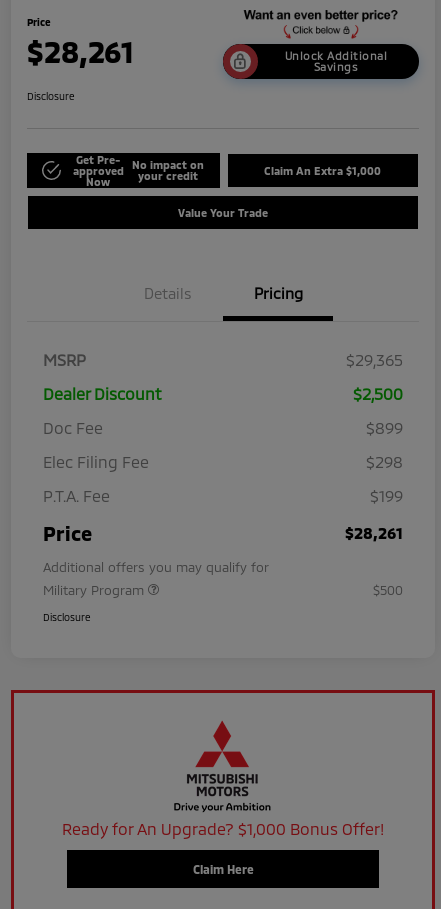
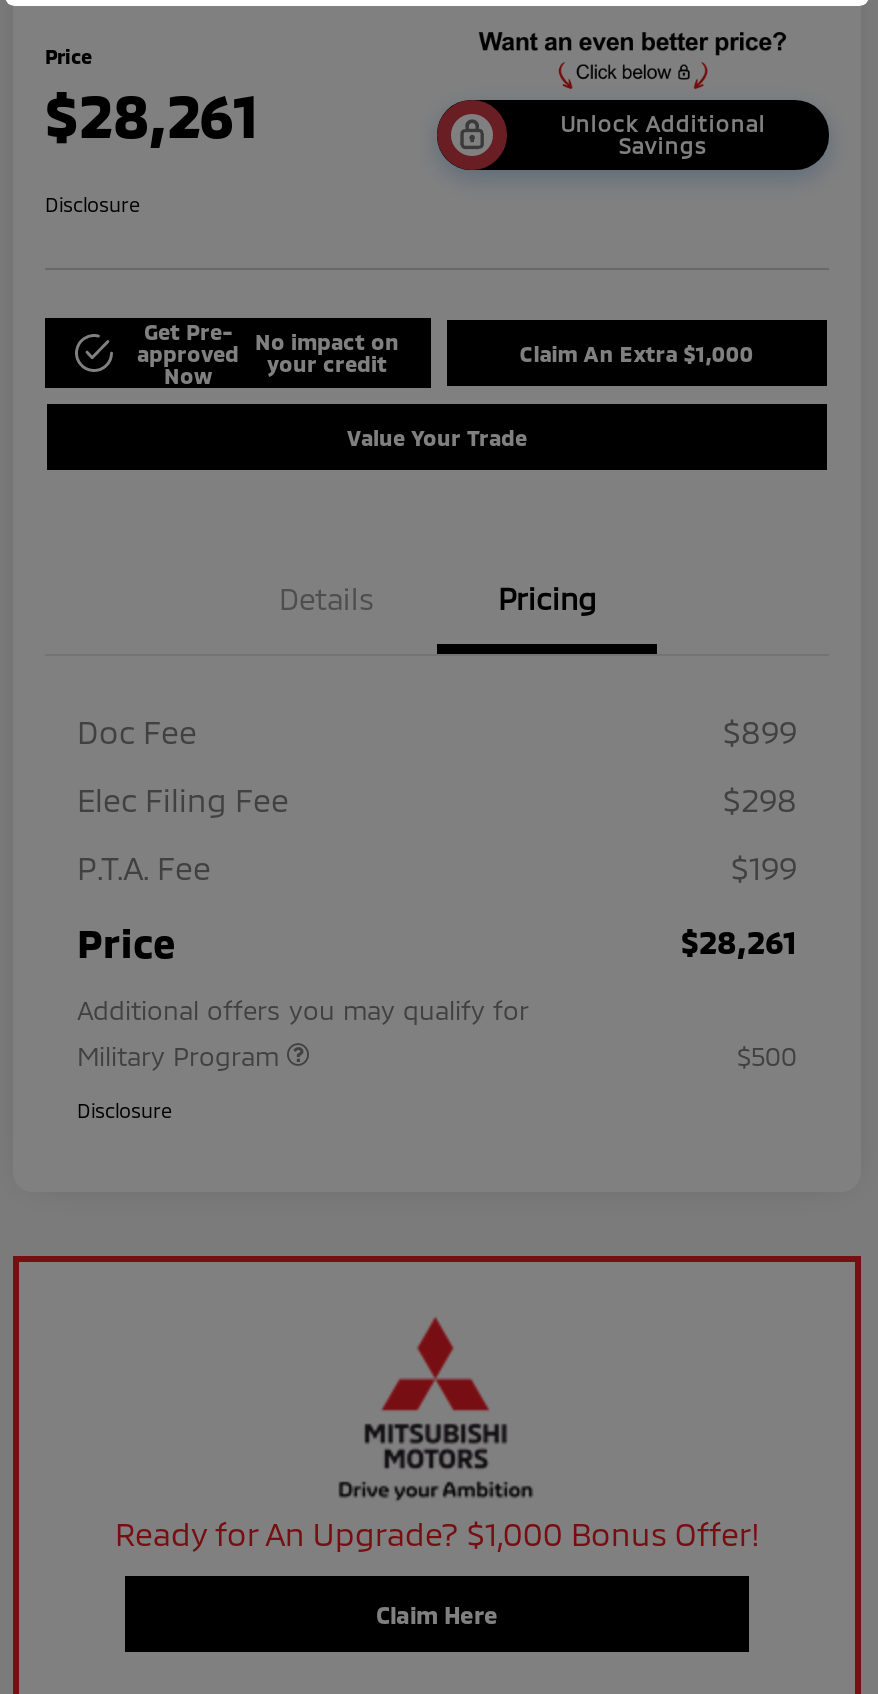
[43,350,403,403] MSRP | $29,365 | Dealer Discount | $2,500 -> none

